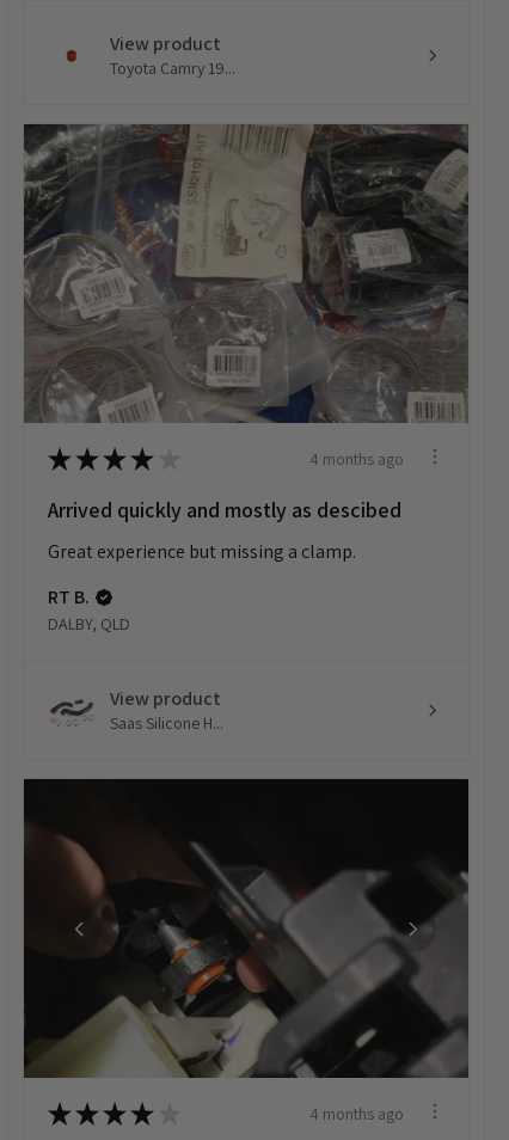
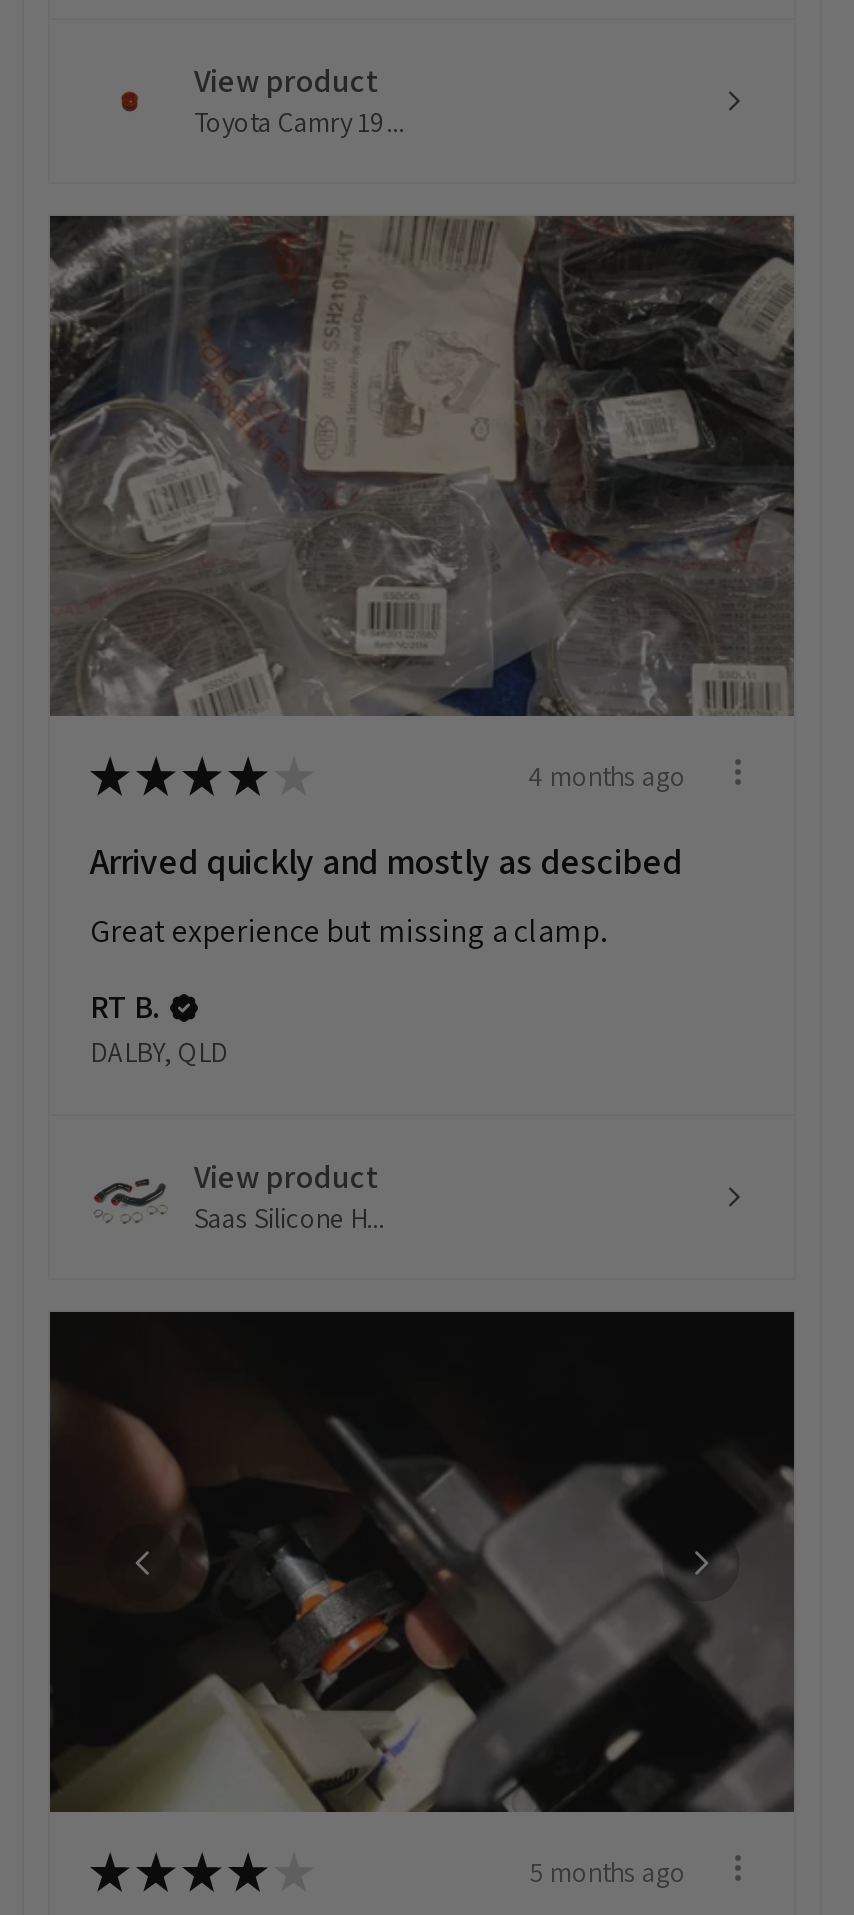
[309,1103,404,1124] 4 months ago -> [530,1853,686,1889] 5 months ago

